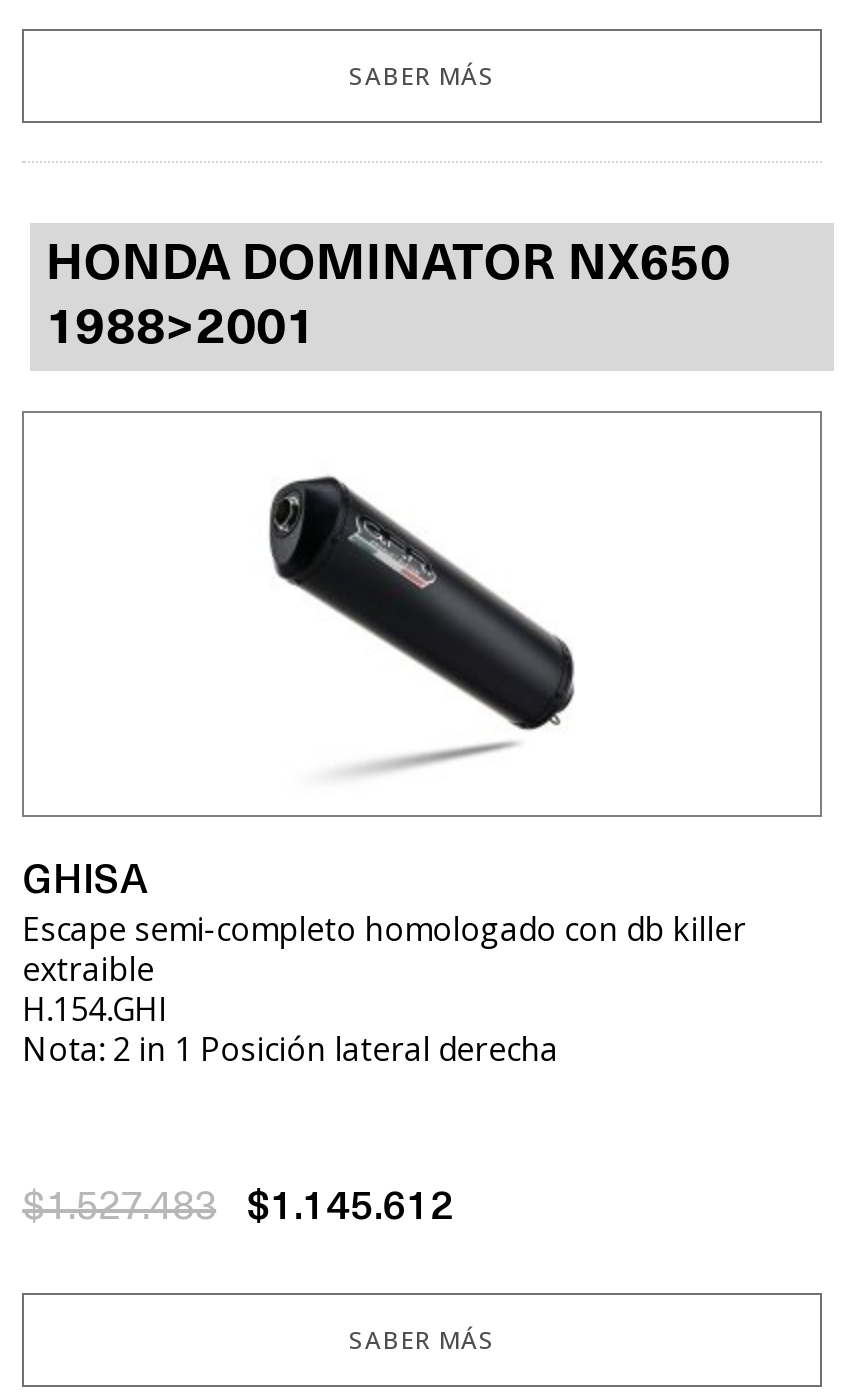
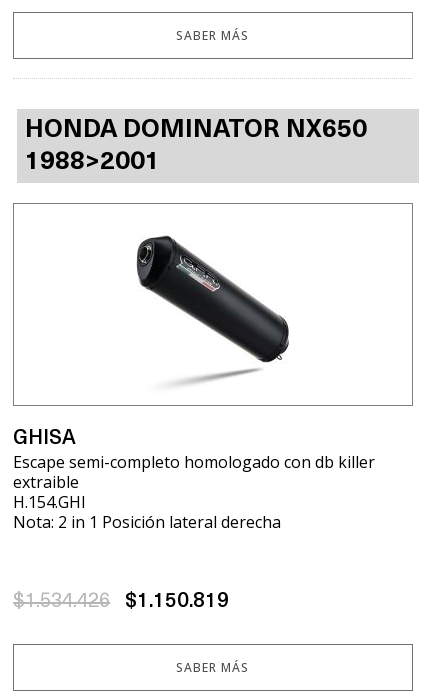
[22,1190,216,1230] $1.527.483 -> [13,592,110,612] $1.534.426
[246,1190,454,1230] $1.145.612 -> [125,592,229,612] $1.150.819

